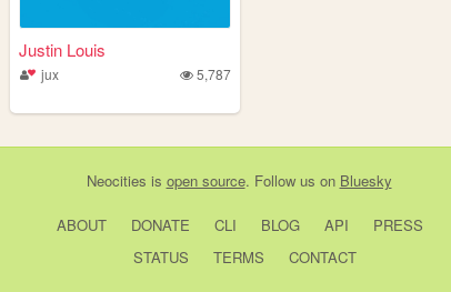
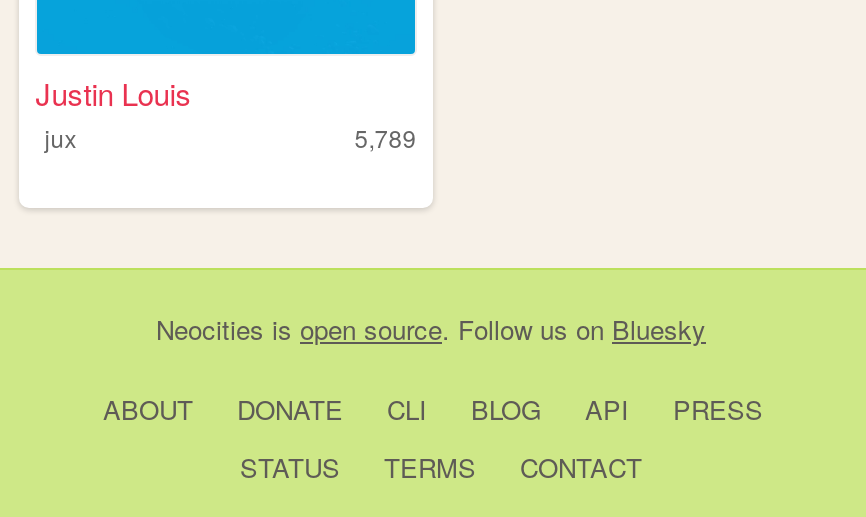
[196,65,231,84] 5,787 -> [354,121,416,155] 5,789

